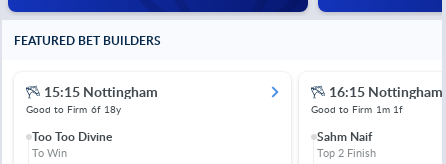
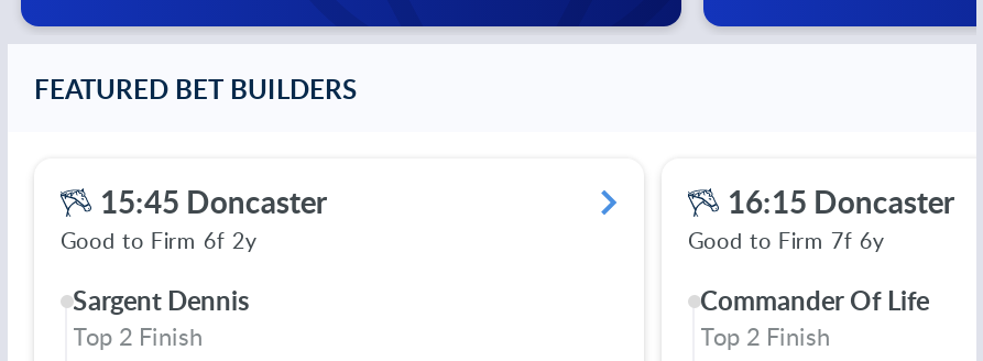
[26,82,158,116] 15:15 Nottingham | Good to Firm 6f 18y -> [61,181,327,256] 15:45 Doncaster | Good to Firm 6f 2y
[311,82,443,116] 16:15 Nottingham | Good to Firm 1m 1f -> [688,181,954,256] 16:15 Doncaster | Good to Firm 7f 6y
[31,128,111,160] Too Too Divine | To Win -> [73,282,249,353] Sargent Dennis | Top 2 Finish
[316,128,371,145] Sahm Naif -> [700,282,929,320] Commander Of Life

